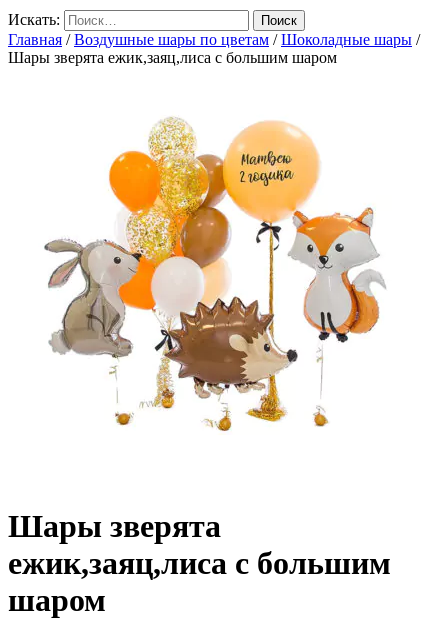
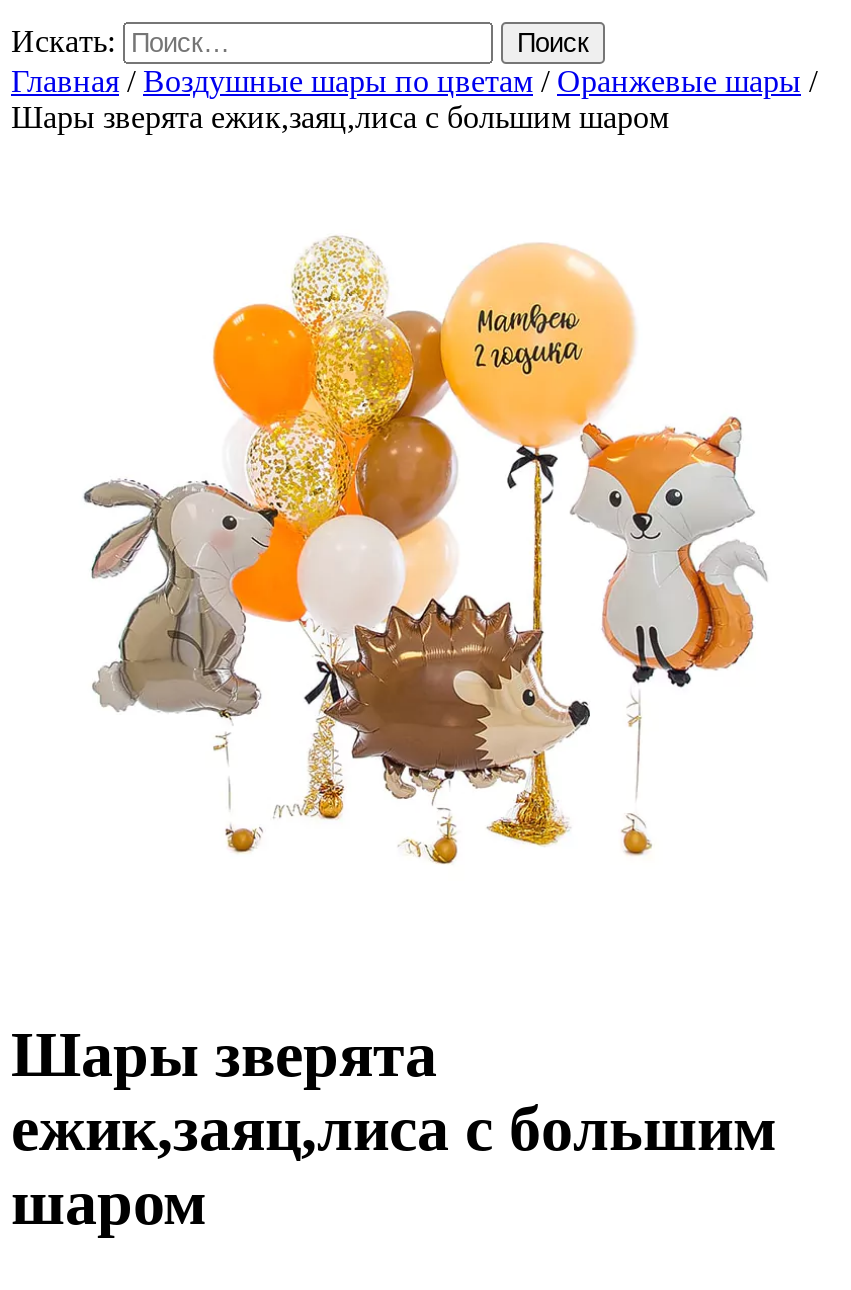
[8,31,420,48] Главная/Воздушные шары по цветам/Шоколадные шары / -> [11,64,817,98] Главная/Воздушные шары по цветам/Оранжевые шары /

